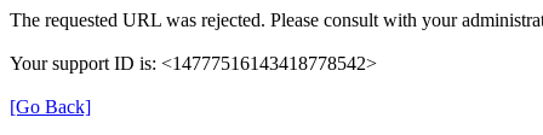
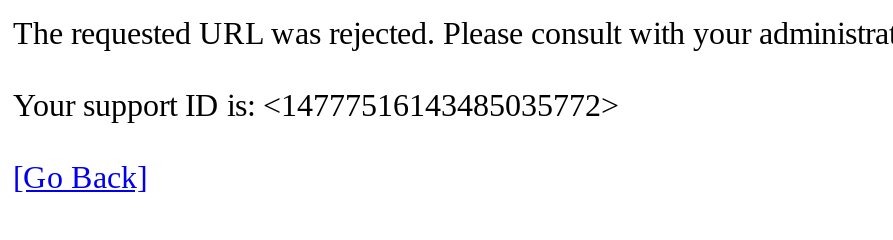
[10,53,377,74] Your support ID is: <14777516143418778542> -> [13,88,619,122] Your support ID is: <14777516143485035772>

